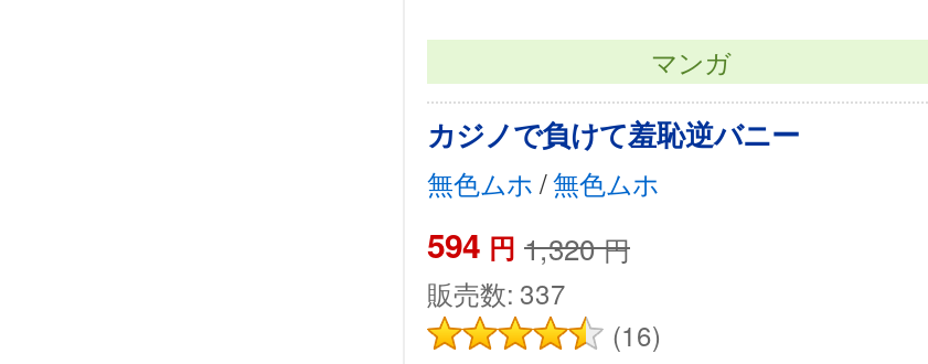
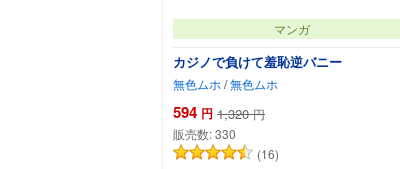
[427,273,566,311] 販売数: 337 -> [173,125,236,142] 販売数: 330

